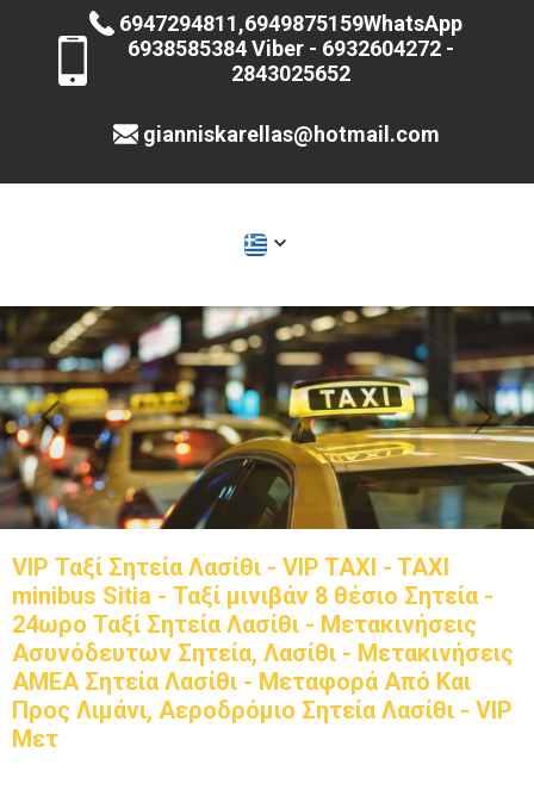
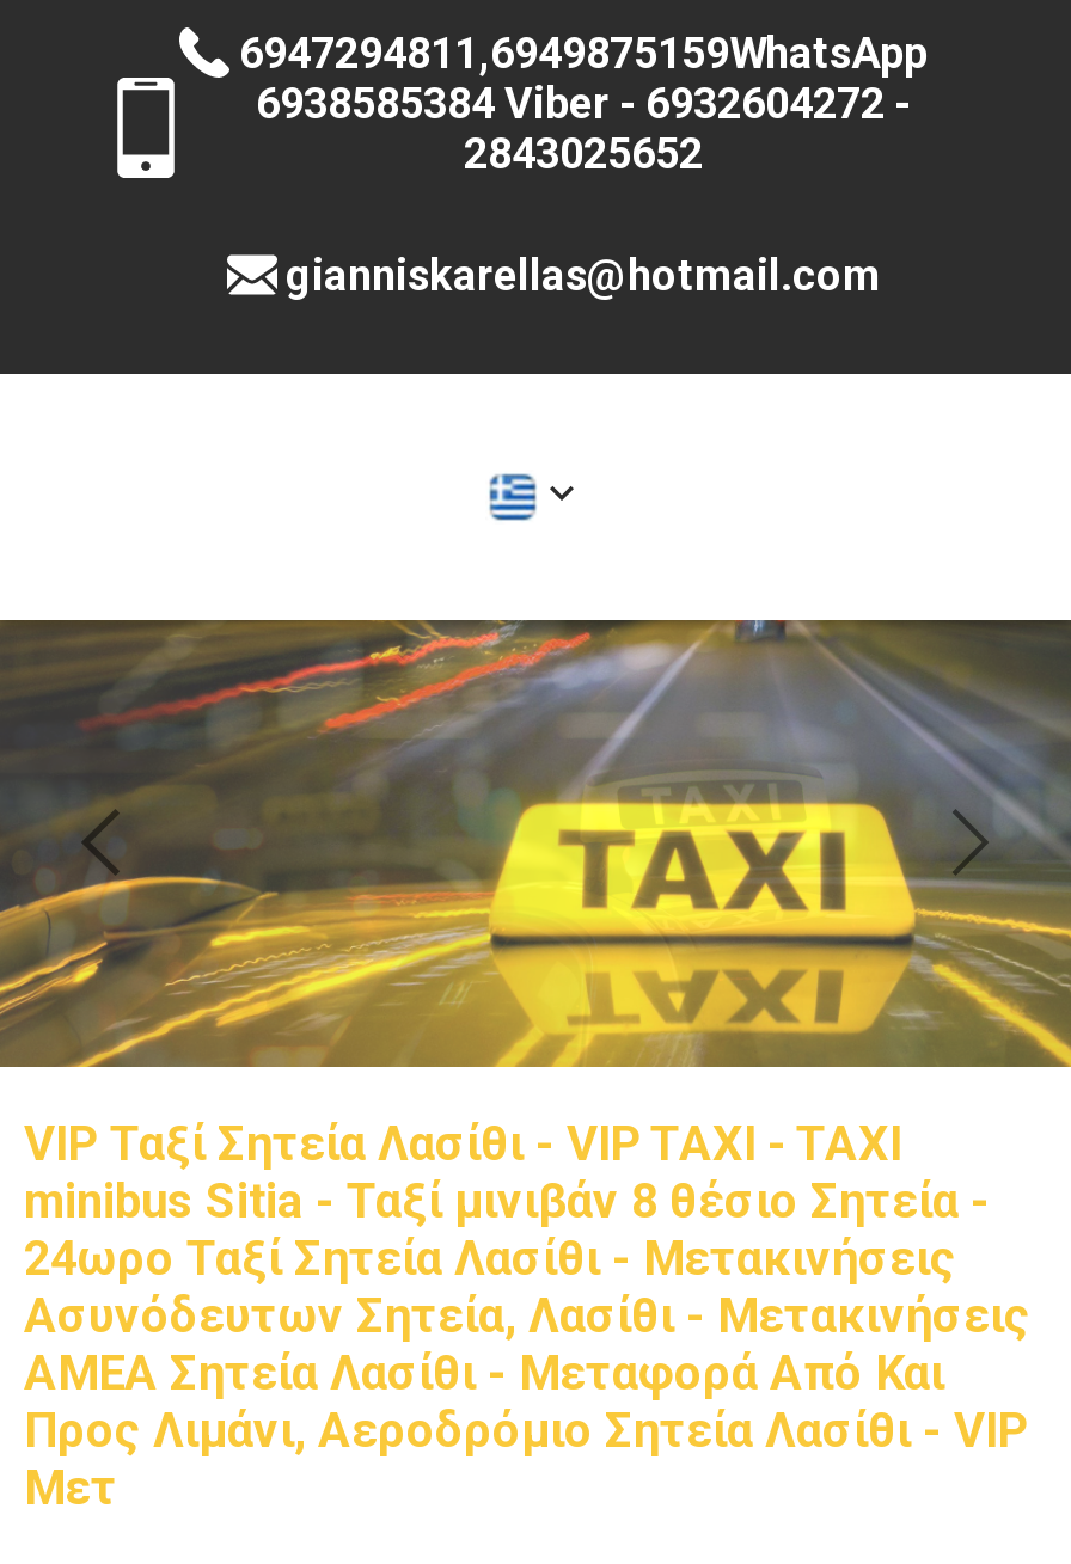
[4,306,530,530] [image] -> [7,618,1064,1069] [image]

